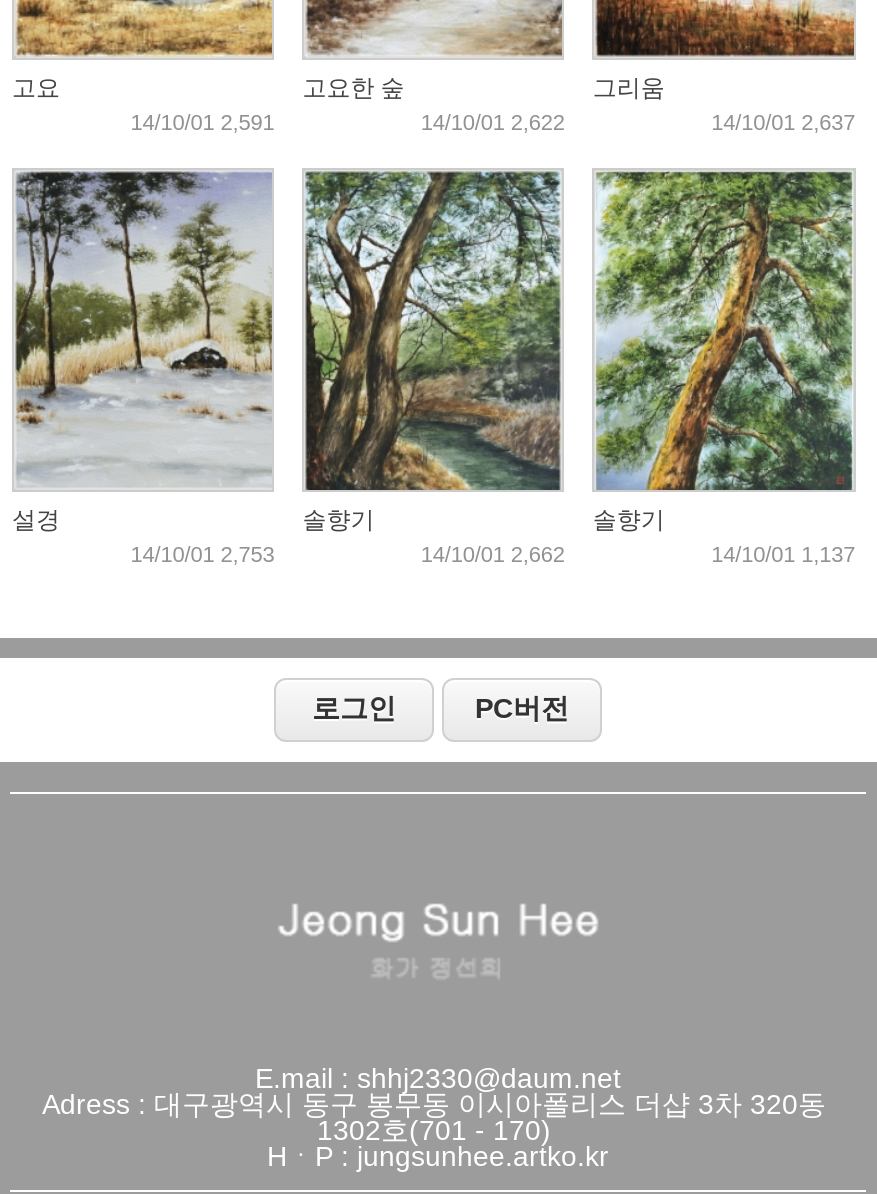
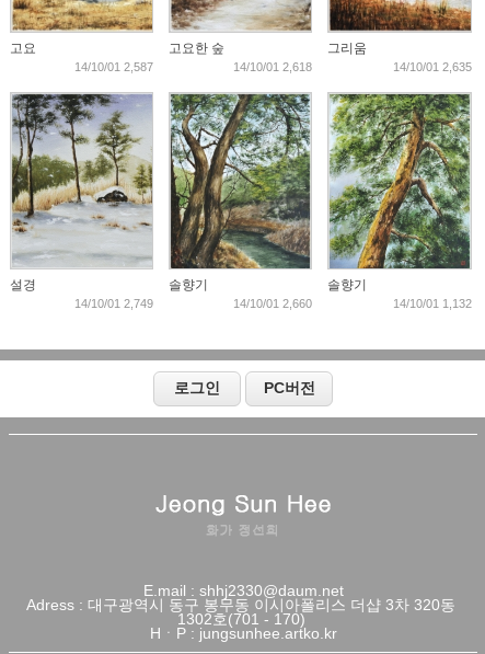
[130,110,274,134] 14/10/01 2,591 -> [75,60,153,74] 14/10/01 2,587
[421,110,565,134] 14/10/01 2,622 -> [234,60,312,74] 14/10/01 2,618
[711,110,855,134] 14/10/01 2,637 -> [393,60,471,74] 14/10/01 2,635
[130,542,274,566] 14/10/01 2,753 -> [75,297,153,310] 14/10/01 2,749
[421,542,565,566] 14/10/01 2,662 -> [234,297,312,310] 14/10/01 2,660
[711,542,855,566] 14/10/01 1,137 -> [393,297,471,310] 14/10/01 1,132

